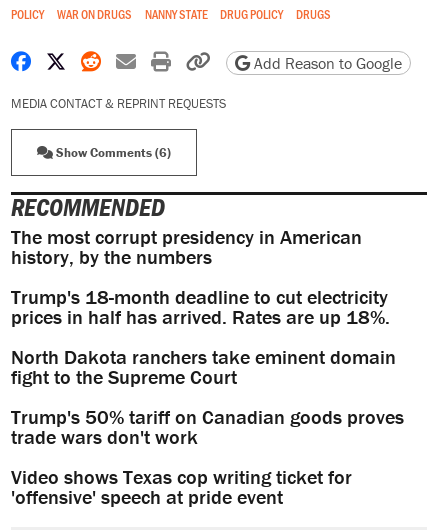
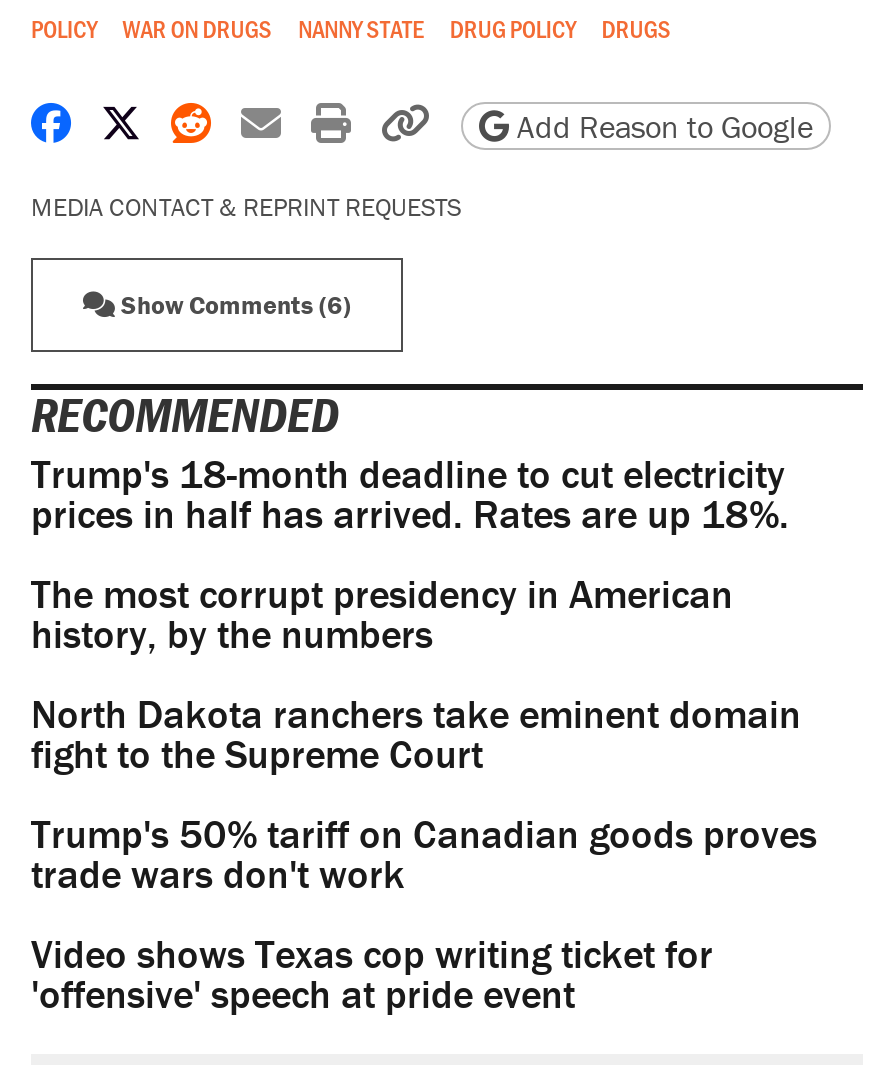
moved [11,224,362,269] -> [31,569,733,659]: The most corrupt presidency in American | history, by the numbers
moved [11,284,390,329] -> [31,449,789,539]: Trump's 18-month deadline to cut electricity | prices in half has arrived. Rates are up 18%.

